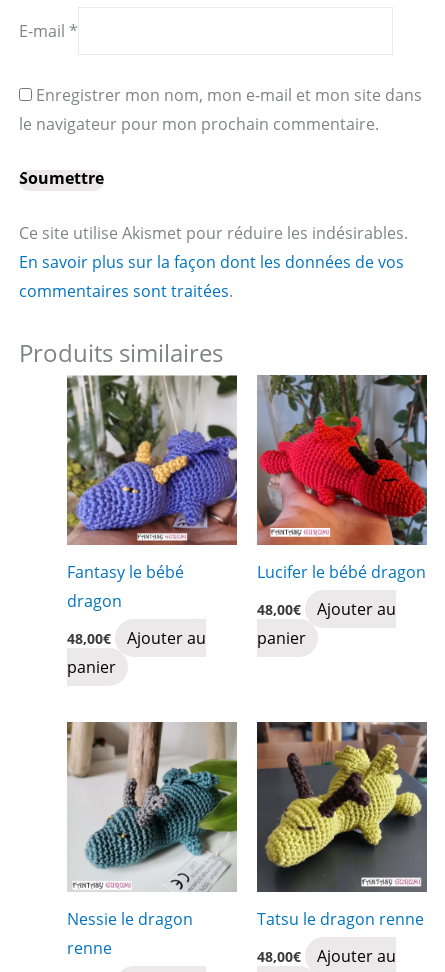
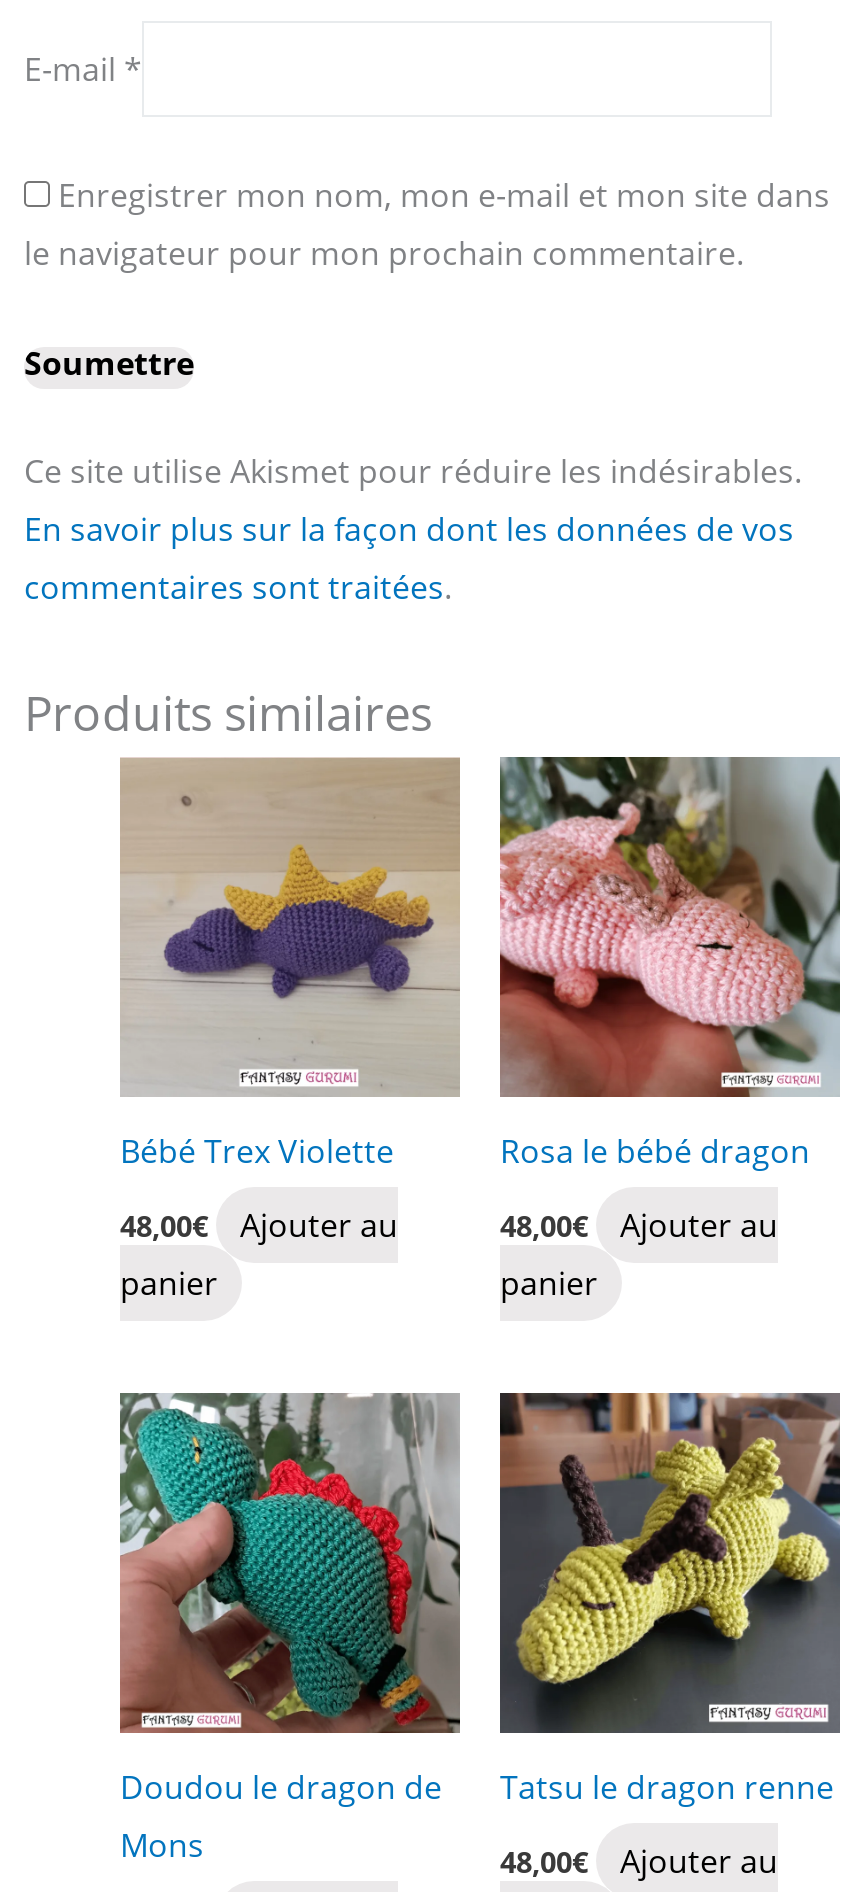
[67,375,238,612] [image] | Fantasy le bébé | dragon -> [120,758,460,1172] [image] | Bébé Trex Violette
[257,374,428,583] [image] | Lucifer le bébé dragon -> [498,756,840,1172] [image] | Rosa le bébé dragon
[67,721,238,959] [image] | Nessie le dragon | renne -> [118,1392,462,1866] [image] | Doudou le dragon de | Mons

